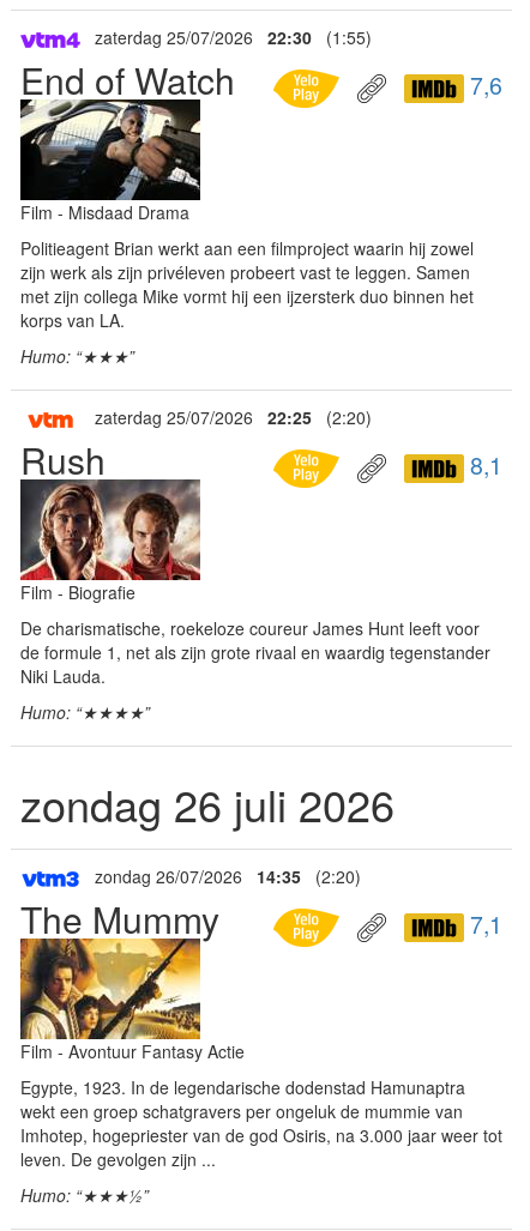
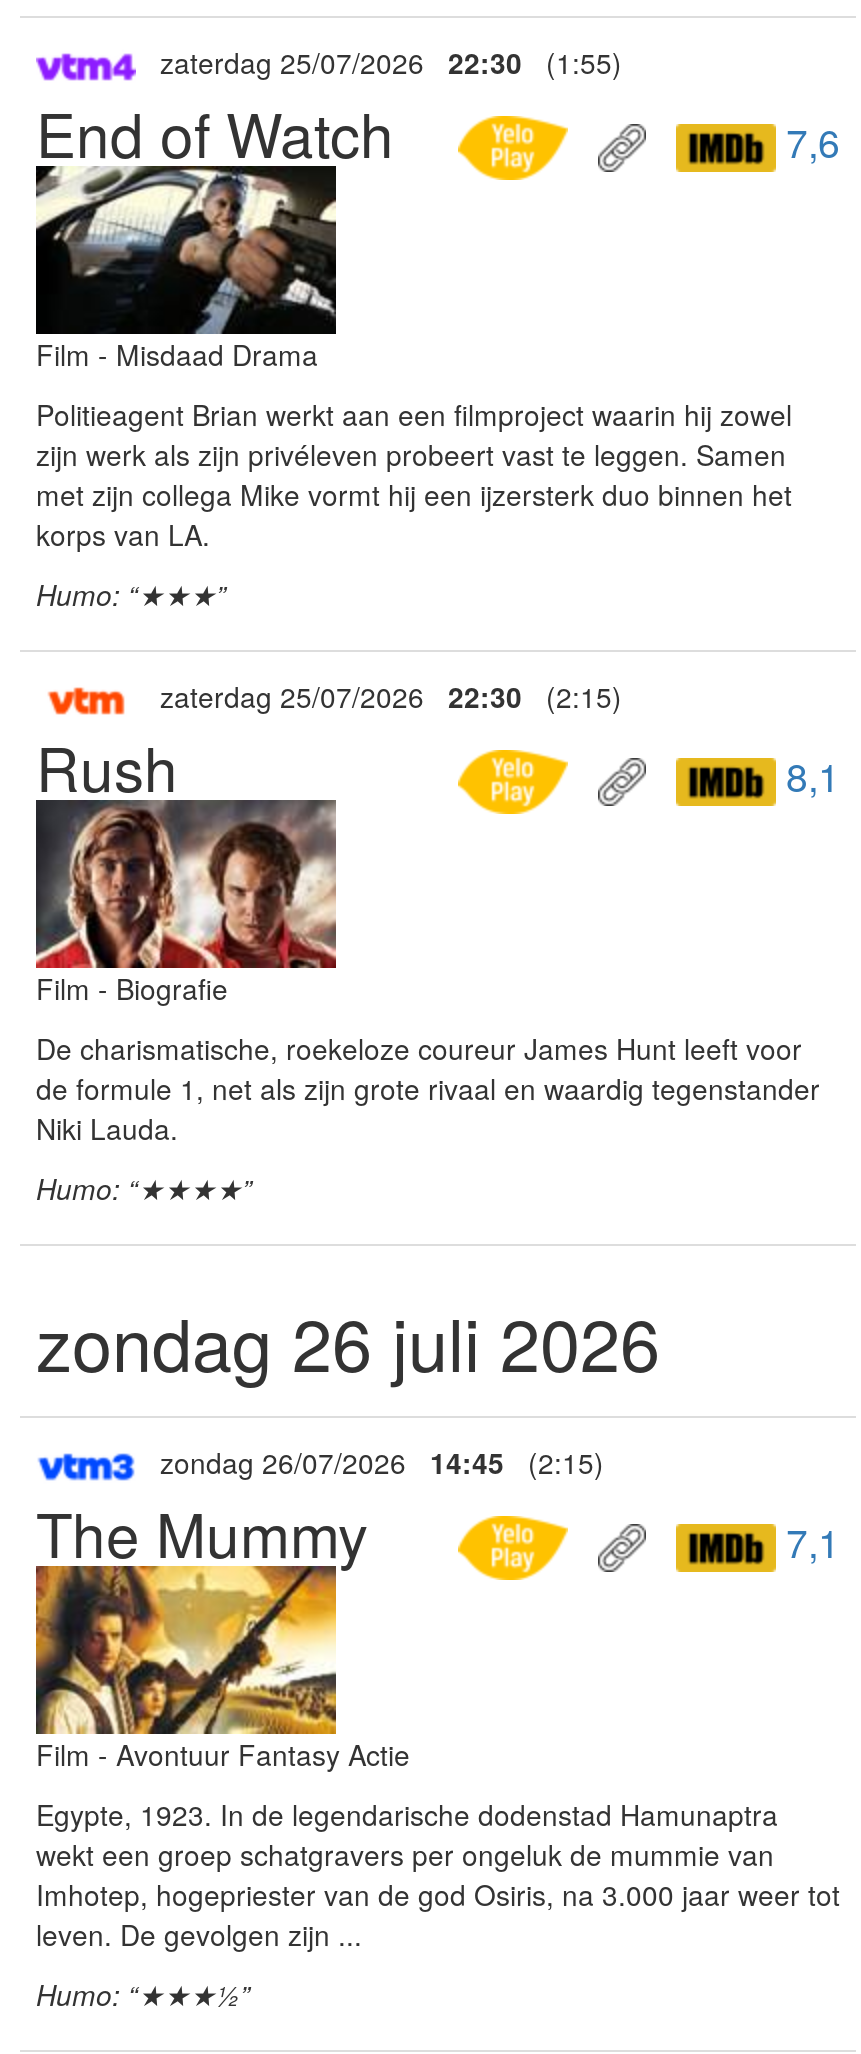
[80,405,372,429] zaterdag 25/07/2026 22:25 (2:20) -> [136,676,622,716] zaterdag 25/07/2026 22:30 (2:15)
[80,864,361,888] zondag 26/07/2026 14:35 (2:20) -> [136,1442,604,1482] zondag 26/07/2026 14:45 (2:15)

